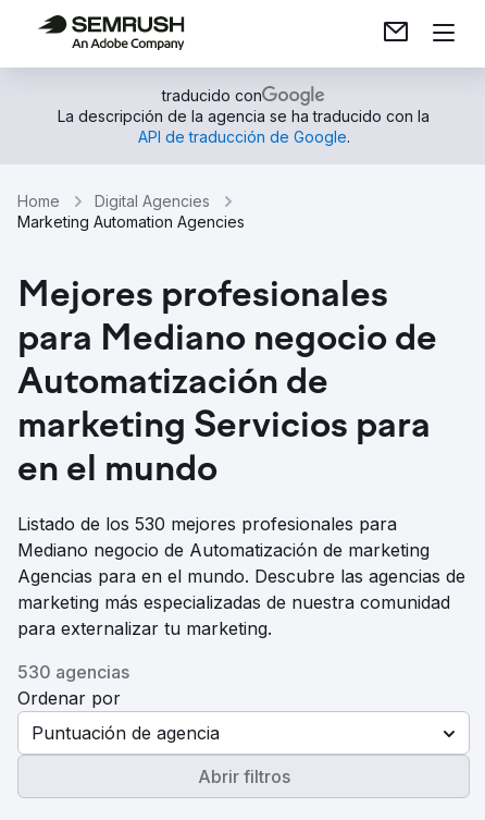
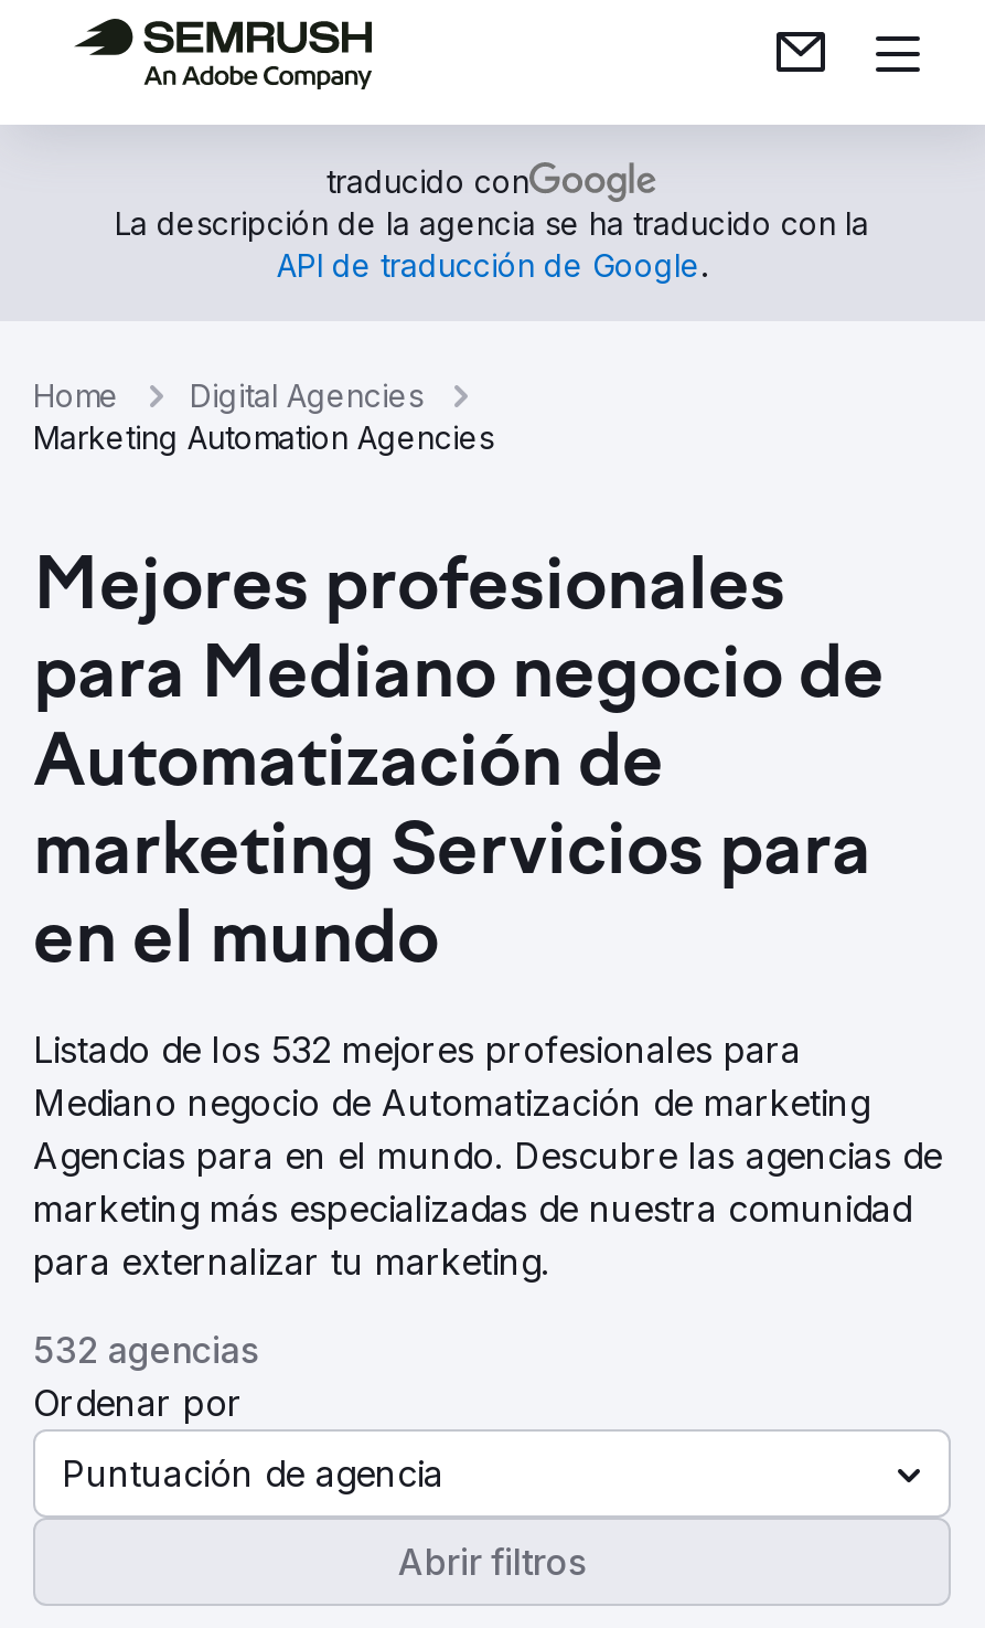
[17,513,397,535] Listado de los 530 mejores profesionales para -> [33,1028,801,1072] Listado de los 532 mejores profesionales para
[17,661,129,683] 530 agencias -> [33,1328,258,1372] 532 agencias

